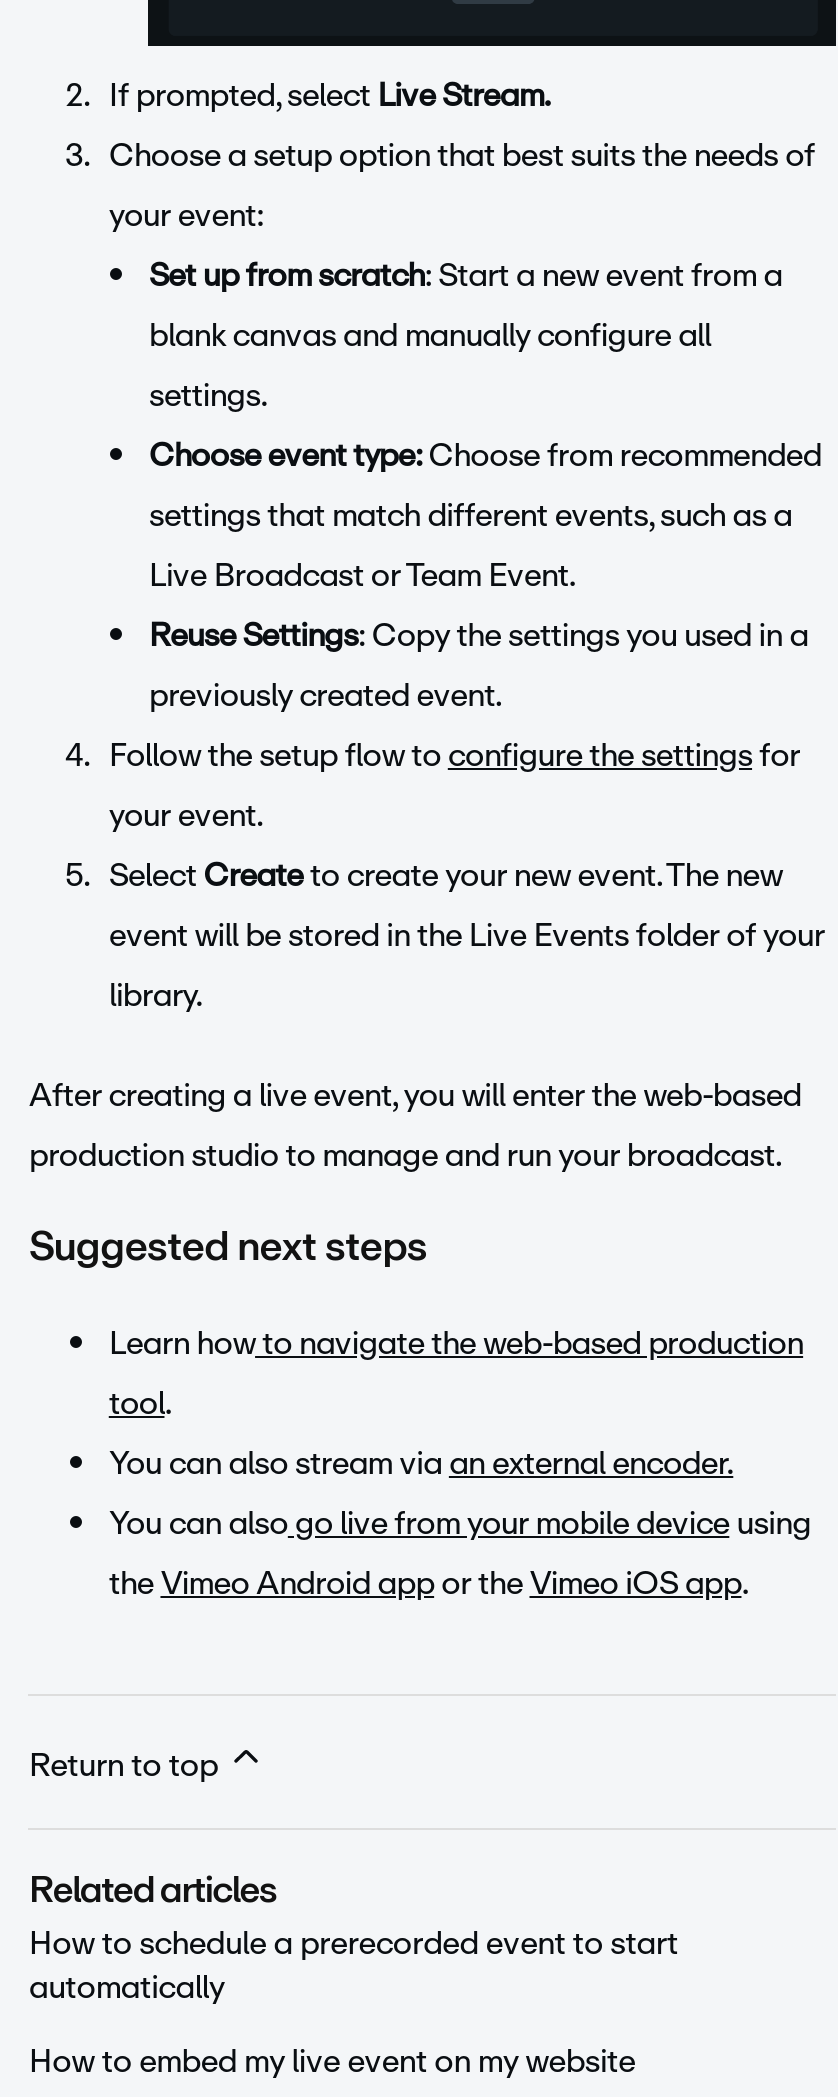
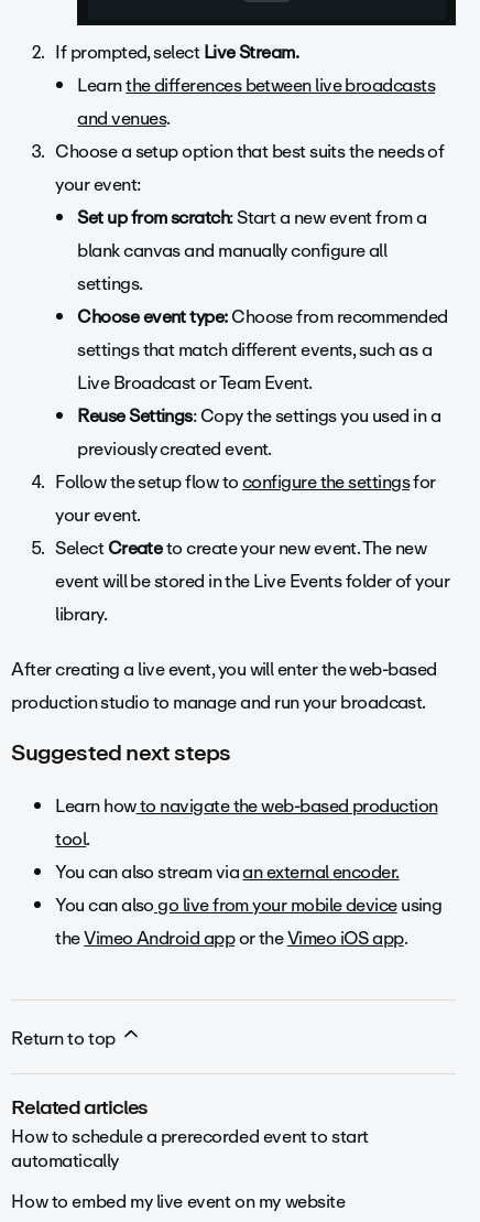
none -> [78,70,435,133] Learnthe differences between live broadcasts | and venues.

